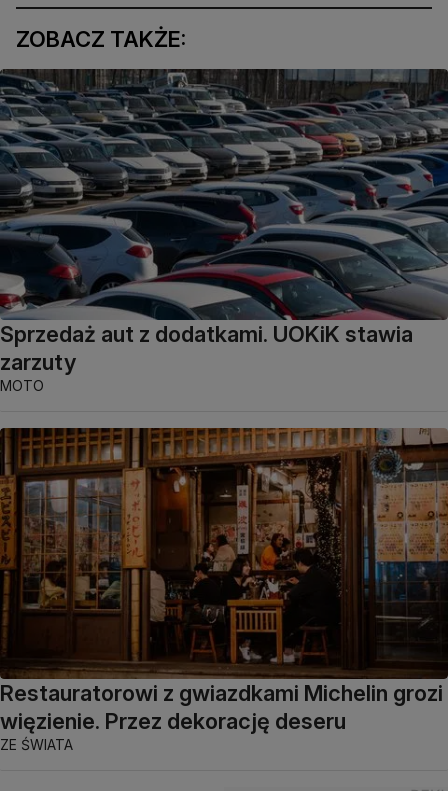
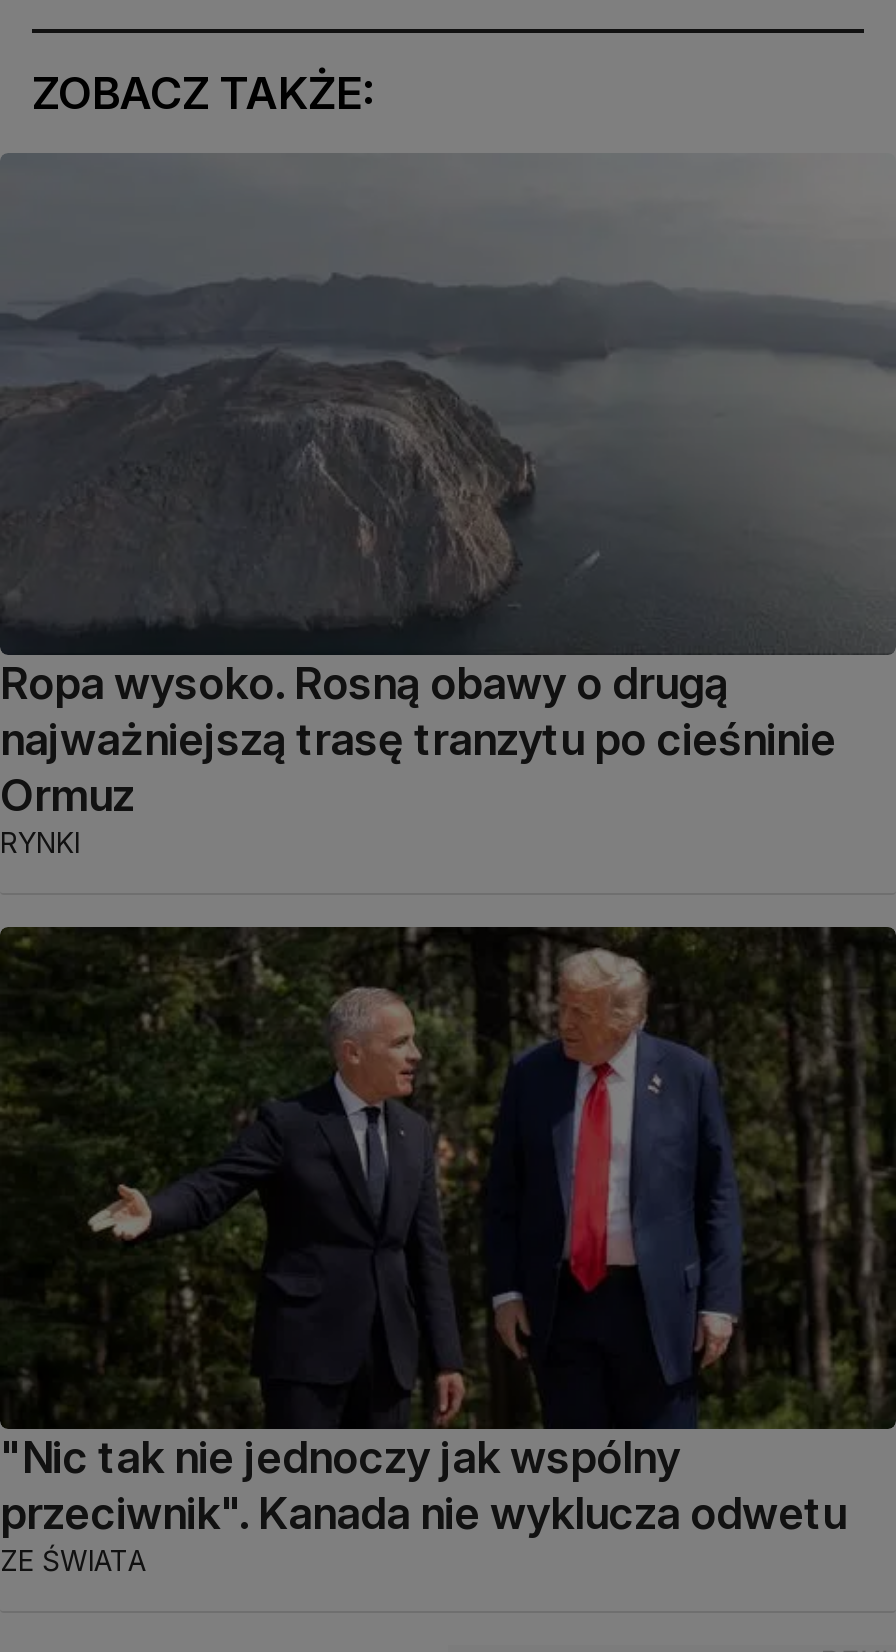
[0,68,445,394] [image] | Sprzedaż aut z dodatkami. UOKiK stawia | zarzuty | MOTO -> [0,154,890,858] [image] | Ropa wysoko. Rosną obawy o drugą | najważniejszą trasę tranzytu po cieśninie | Ormuz | RYNKI
[0,427,445,734] [image] | Restauratorowi z gwiazdkami Michelin grozi | więzienie. Przez dekorację deseru -> [0,926,890,1539] [image] | "Nic tak nie jednoczy jak wspólny | przeciwnik". Kanada nie wyklucza odwetu

